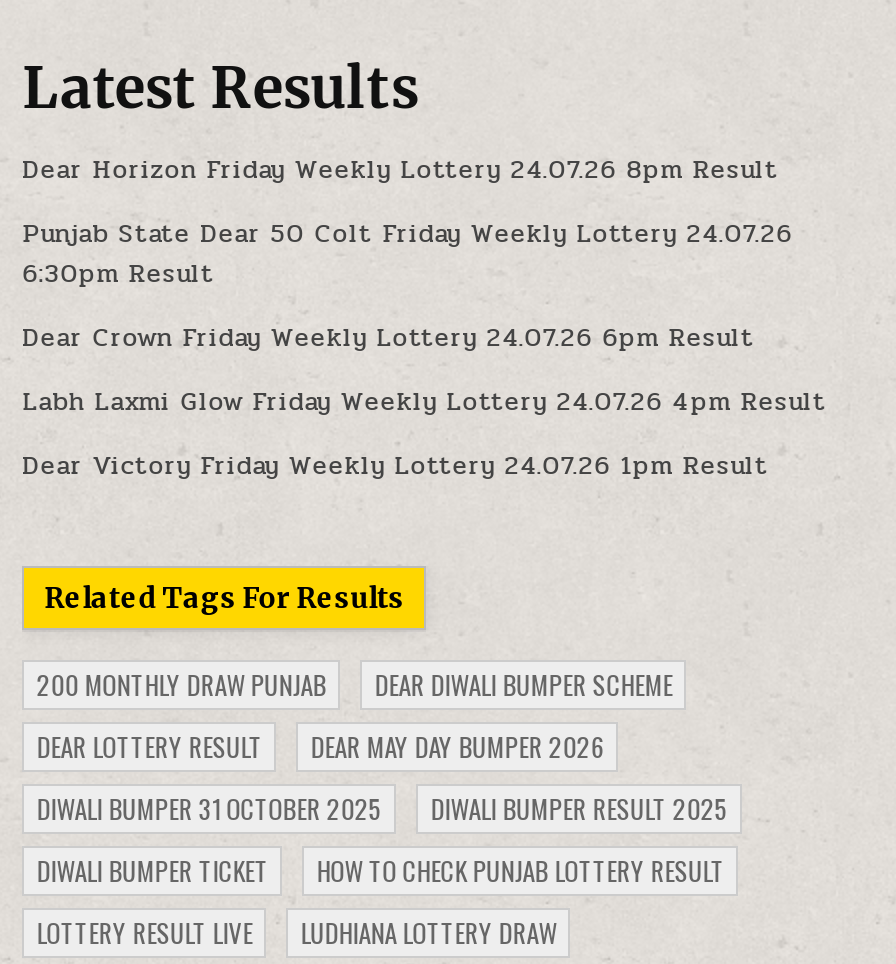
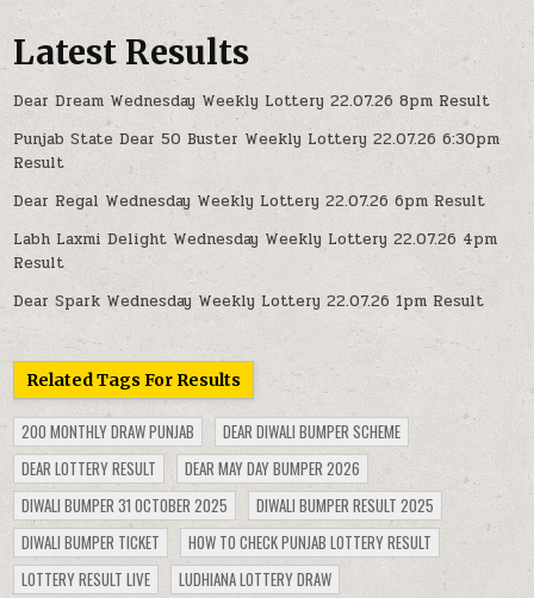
[22,150,778,190] Dear Horizon Friday Weekly Lottery 24.07.26 8pm Result -> [13,89,490,113] Dear Dream Wednesday Weekly Lottery 22.07.26 8pm Result
[22,214,792,294] Punjab State Dear 50 Colt Friday Weekly Lottery 24.07.26 | 6:30pm Result -> [13,127,500,175] Punjab State Dear 50 Buster Weekly Lottery 22.07.26 6:30pm | Result
[22,318,754,358] Dear Crown Friday Weekly Lottery 24.07.26 6pm Result -> [13,189,485,213] Dear Regal Wednesday Weekly Lottery 22.07.26 6pm Result
[22,382,826,422] Labh Laxmi Glow Friday Weekly Lottery 24.07.26 4pm Result -> [13,228,497,275] Labh Laxmi Delight Wednesday Weekly Lottery 22.07.26 4pm | Result
[22,446,768,486] Dear Victory Friday Weekly Lottery 24.07.26 1pm Result -> [13,289,484,313] Dear Spark Wednesday Weekly Lottery 22.07.26 1pm Result

